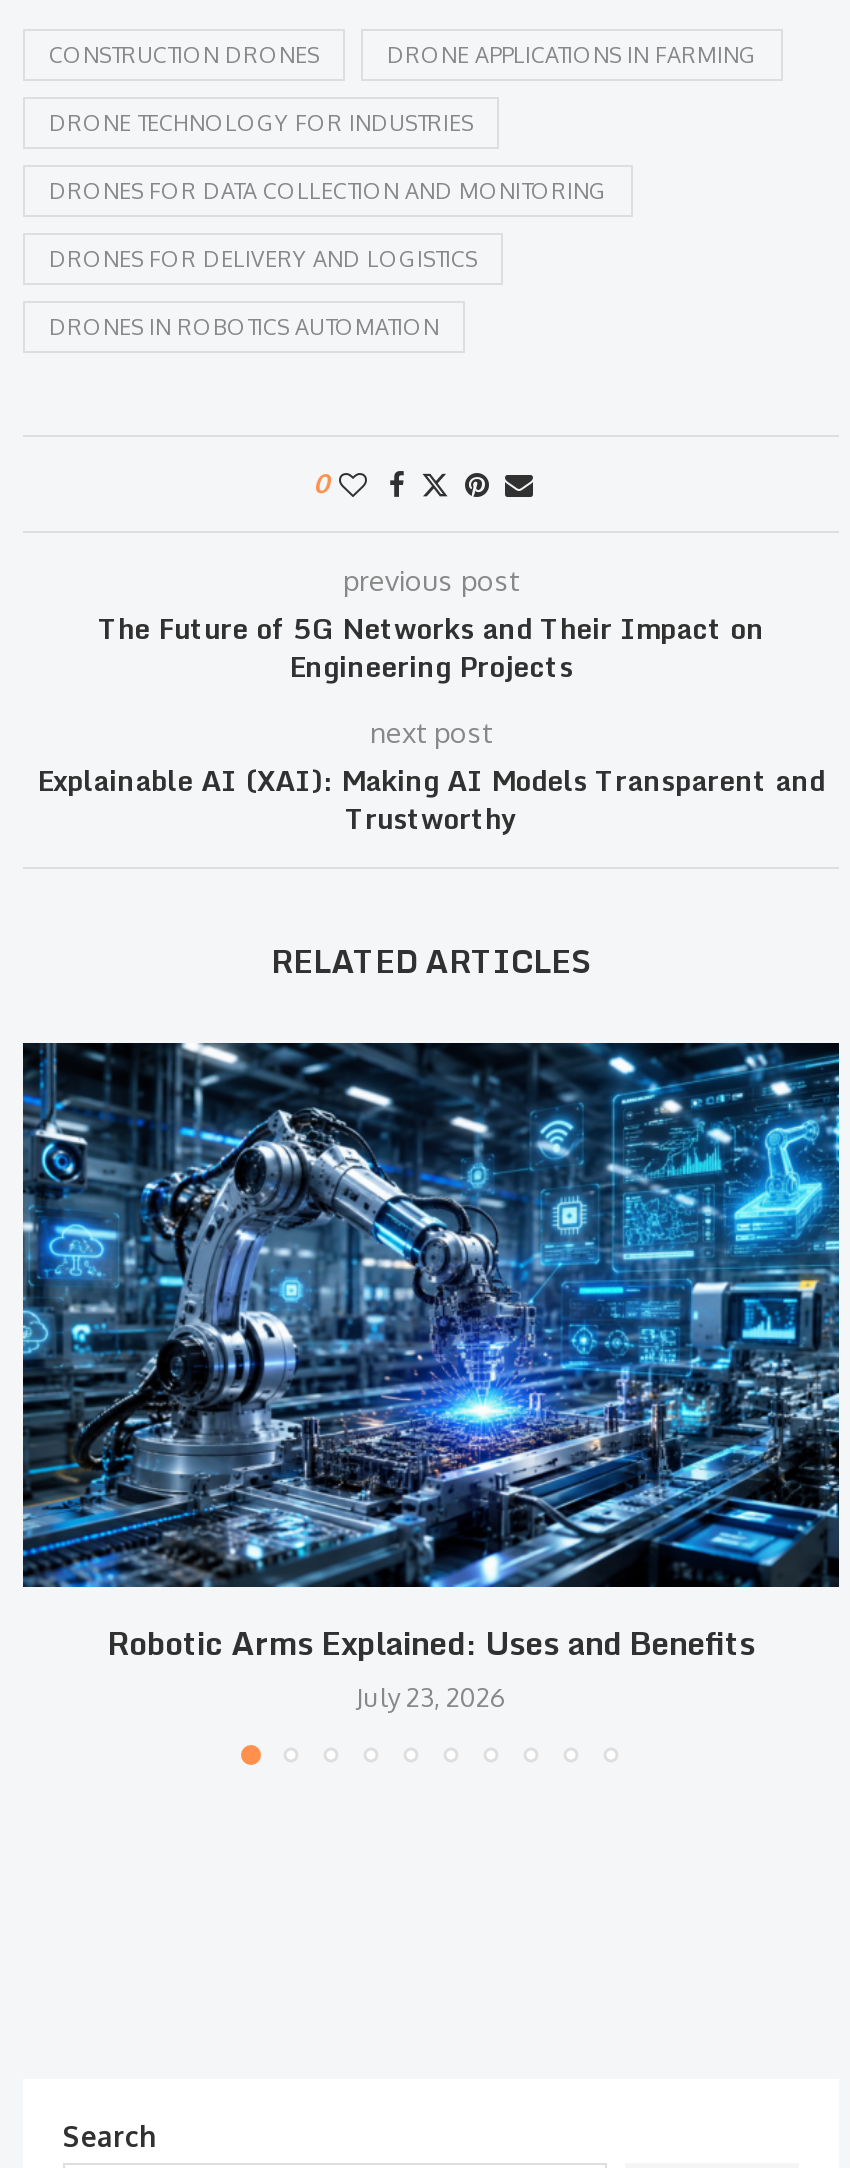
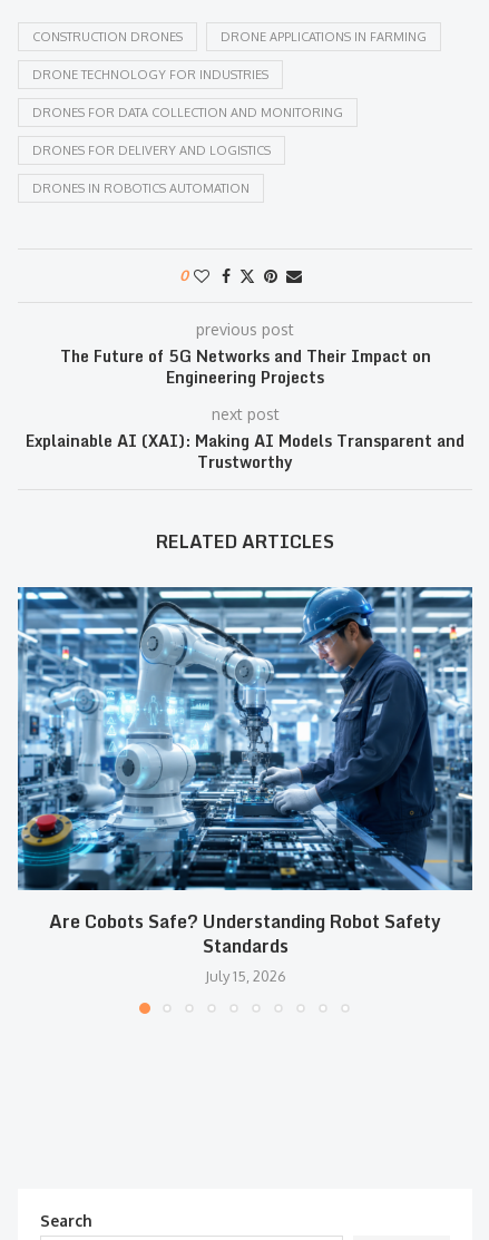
[21,1041,841,1713] [image] | Robotic Arms Explained: Uses and Benefits | July 23, 2026 -> [17,586,473,985] [image] | Are Cobots Safe? Understanding Robot Safety | Standards | July 15, 2026

